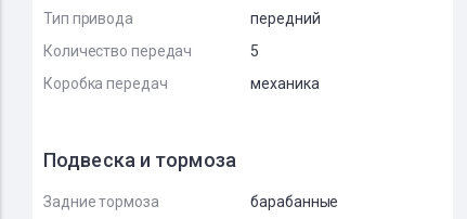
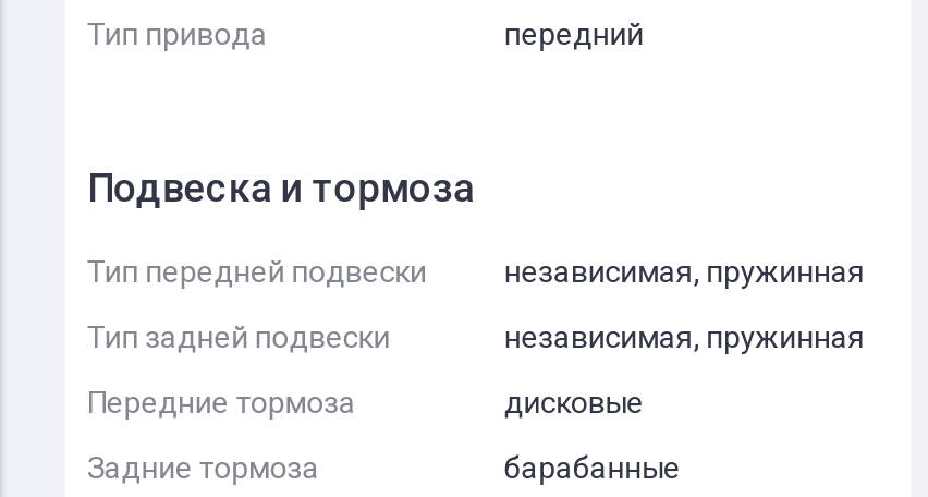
[43,42,319,92] Количество передач | 5 | Коробка передач | механика -> none
moved [43,149,236,171] -> [87,165,474,210]: Подвеска и тормоза
none -> [87,254,865,420] Тип передней подвески | независимая, пружинная | Тип задней подвески | независимая, пружинная | Передние тормоза | дисковые

